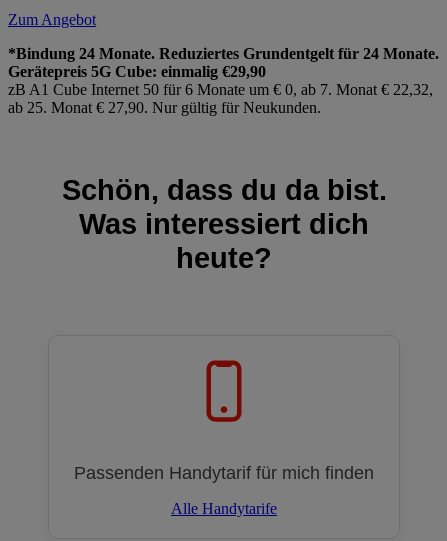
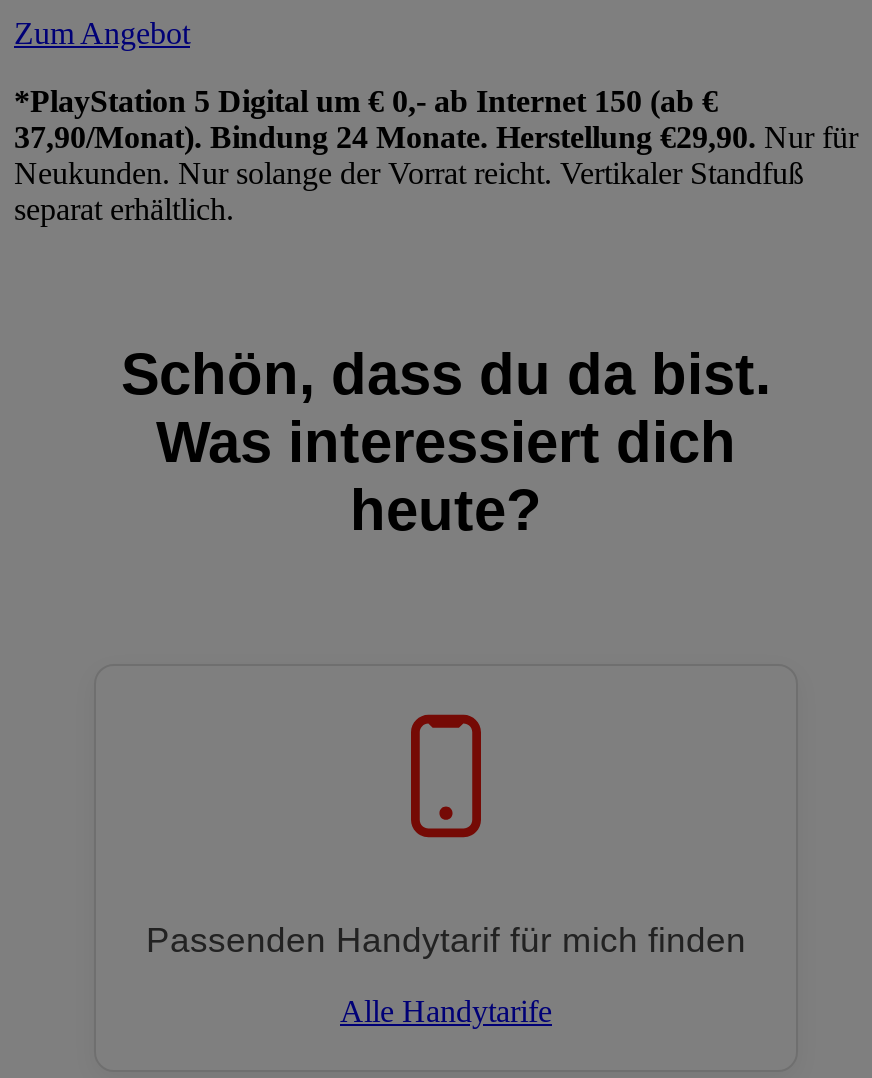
[8,45,439,116] *Bindung 24 Monate. Reduziertes Grundentgelt für 24 Monate. | Gerätepreis 5G Cube: einmalig €29,90 | zB A1 Cube Internet 50 für 6 Monate um € 0, ab 7. Monat € 22,32, | ab 25. Monat € 27,90. Nur gültig für Neukunden. -> [14,84,858,226] *PlayStation 5 Digital um € 0,- ab Internet 150 (ab € | 37,90/Monat). Bindung 24 Monate. Herstellung €29,90. Nur für | Neukunden. Nur solange der Vorrat reicht. Vertikaler Standfuß | separat erhältlich.

